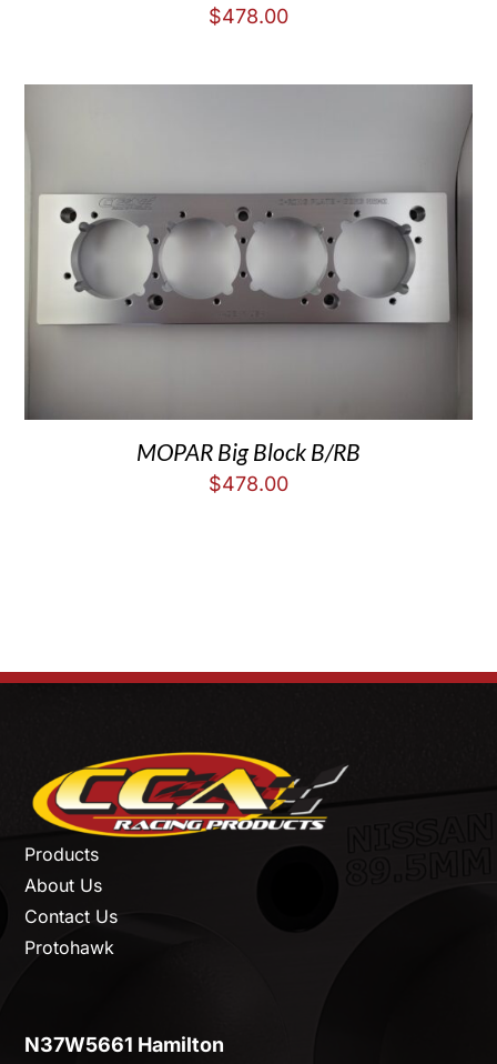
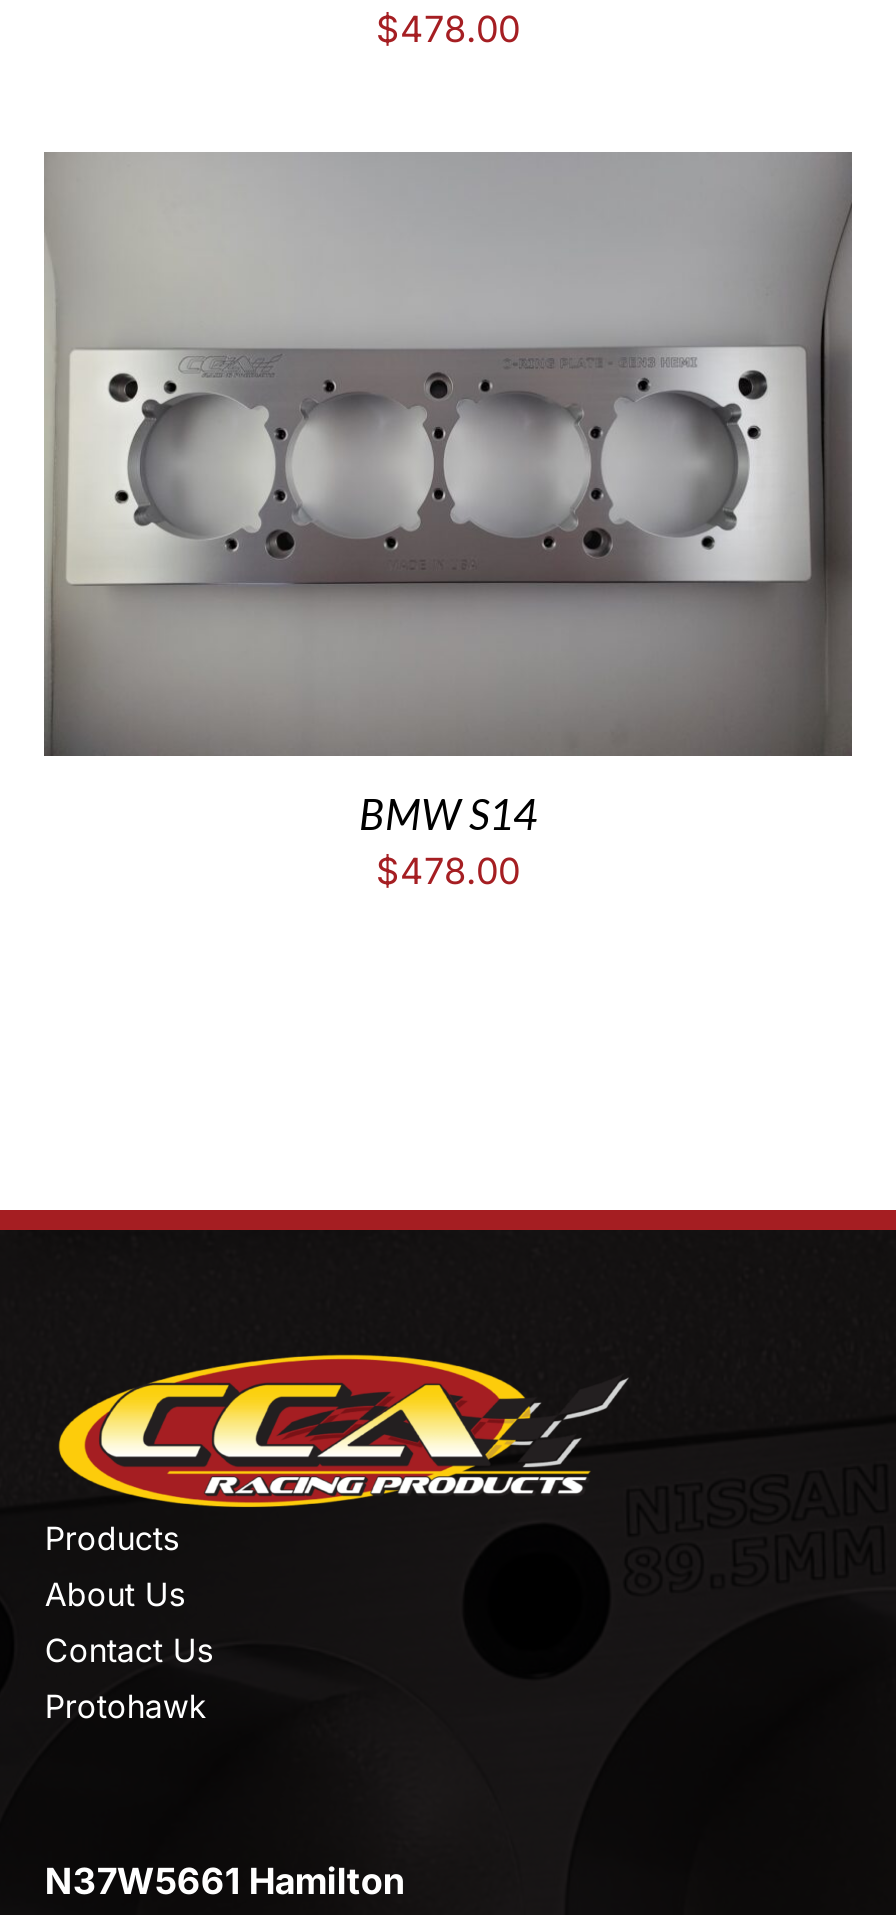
[136,438,361,466] MOPAR Big Block B/RB -> [359,789,537,839] BMW S14

